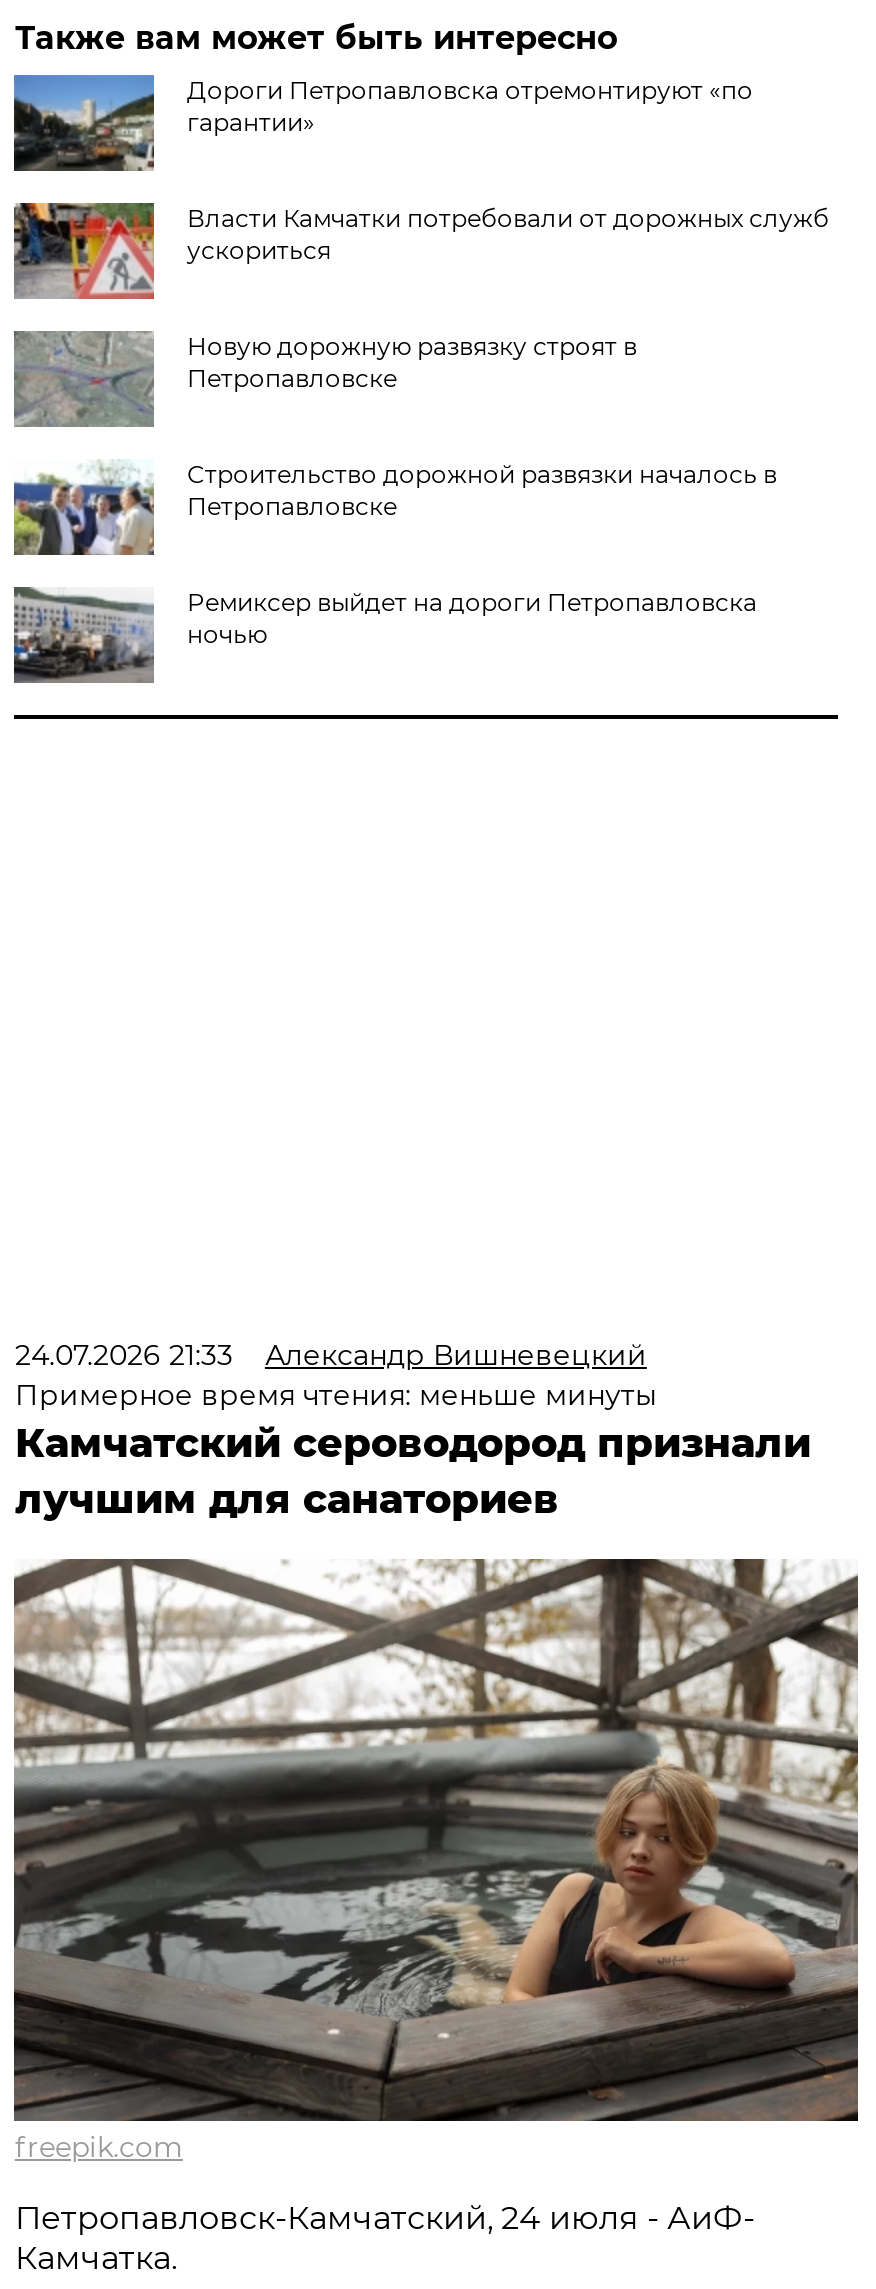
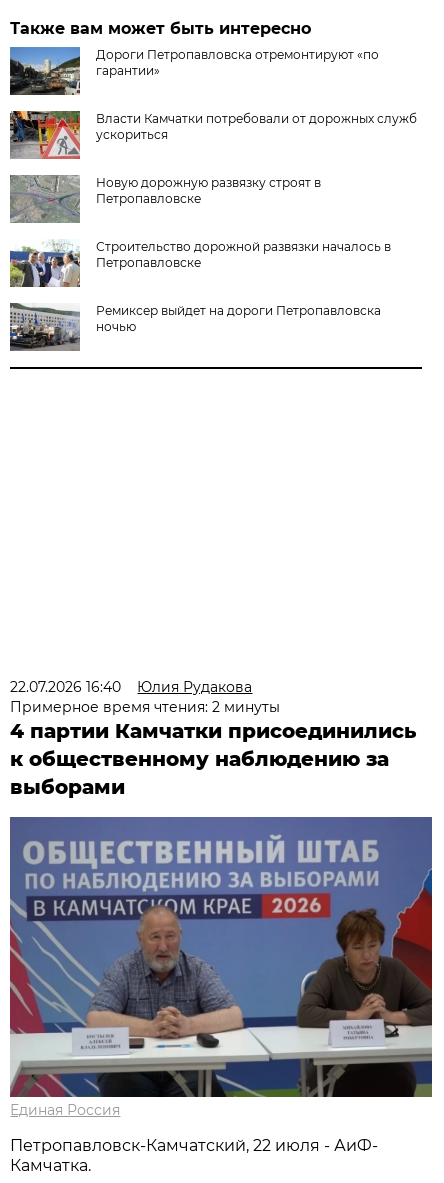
[15,1337,811,1523] 24.07.2026 21:33 | Александр Вишневецкий | Примерное время чтения: меньше минуты | Камчатский сероводород признали | лучшим для санаториев -> [10,678,416,799] 22.07.2026 16:40 | Юлия Рудакова | Примерное время чтения: 2 минуты | 4 партии Камчатки присоединились | к общественному наблюдению за | выборами
[12,1557,860,2165] [image] | freepik.com -> [9,816,433,1119] [image] | Единая Россия
[15,2199,755,2237] Петропавловск-Камчатский, 24 июля - АиФ- -> [10,1136,378,1155] Петропавловск-Камчатский, 22 июля - АиФ-

